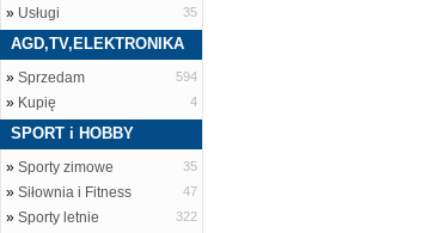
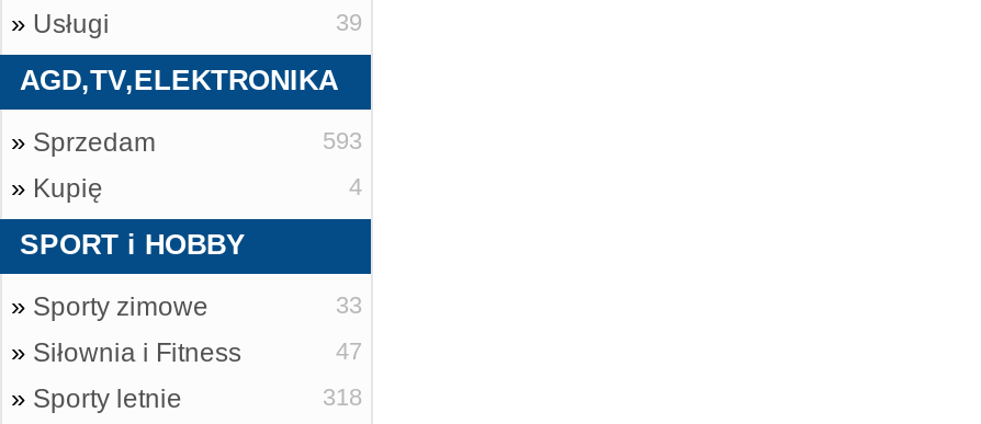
[183,5,197,19] 35 -> [336,9,362,35] 39
[176,69,197,84] 594 -> [323,127,362,153] 593
[183,159,197,173] 35 -> [336,291,362,318] 33
[176,209,197,223] 322 -> [323,383,362,410] 318

